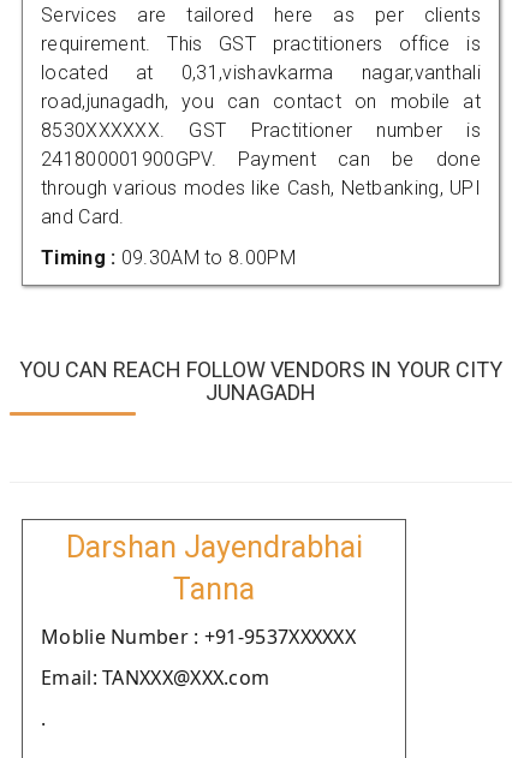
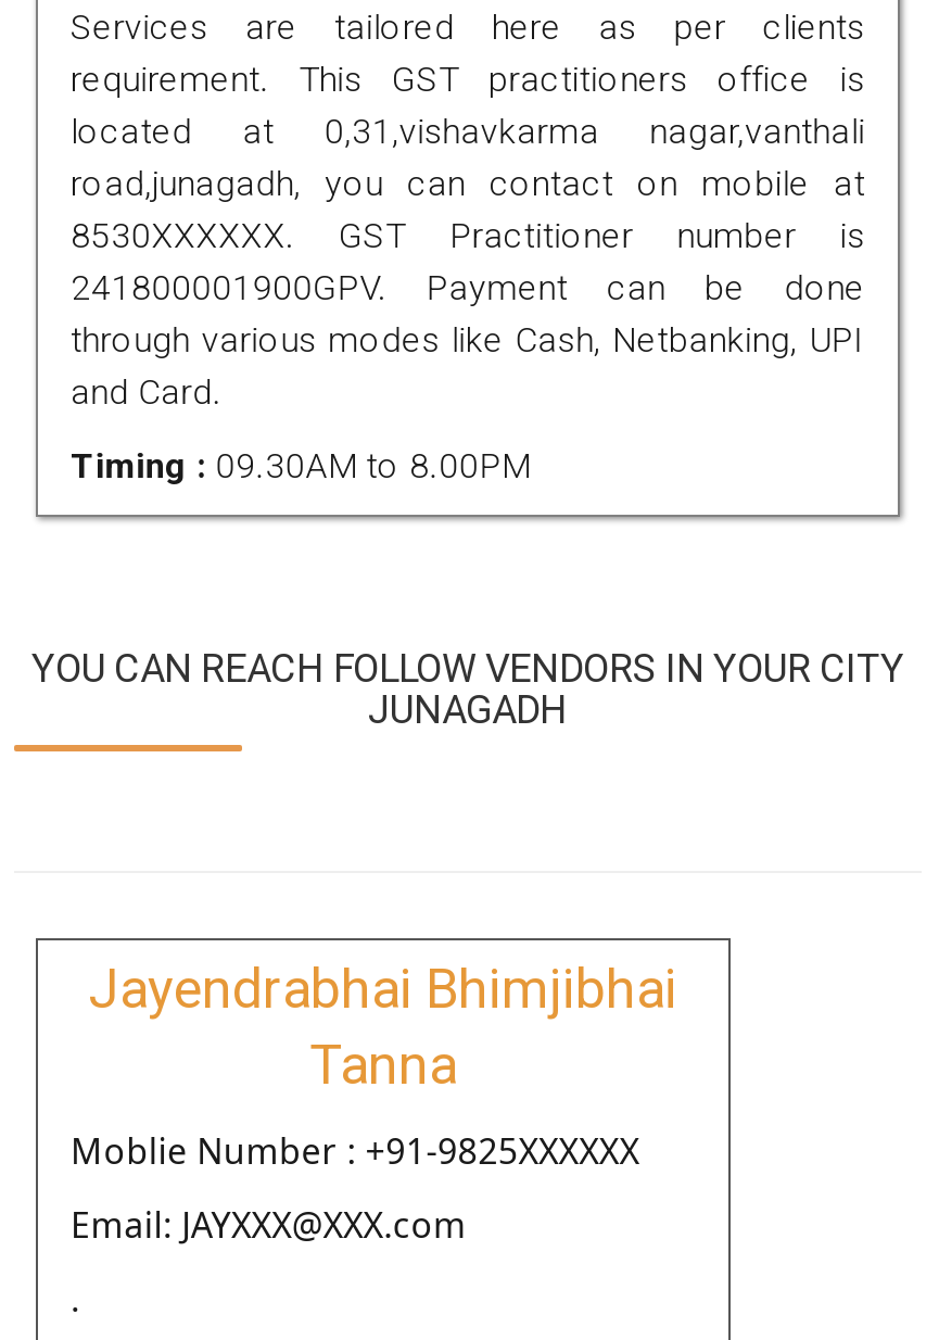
[65,530,362,564] Darshan Jayendrabhai -> [89,957,677,1020] Jayendrabhai Bhimjibhai
[41,623,356,650] Moblie Number : +91-9537XXXXXX -> [71,1127,639,1175] Moblie Number : +91-9825XXXXXX
[41,664,270,690] Email: TANXXX@XXX.com -> [71,1201,466,1248] Email: JAYXXX@XXX.com

